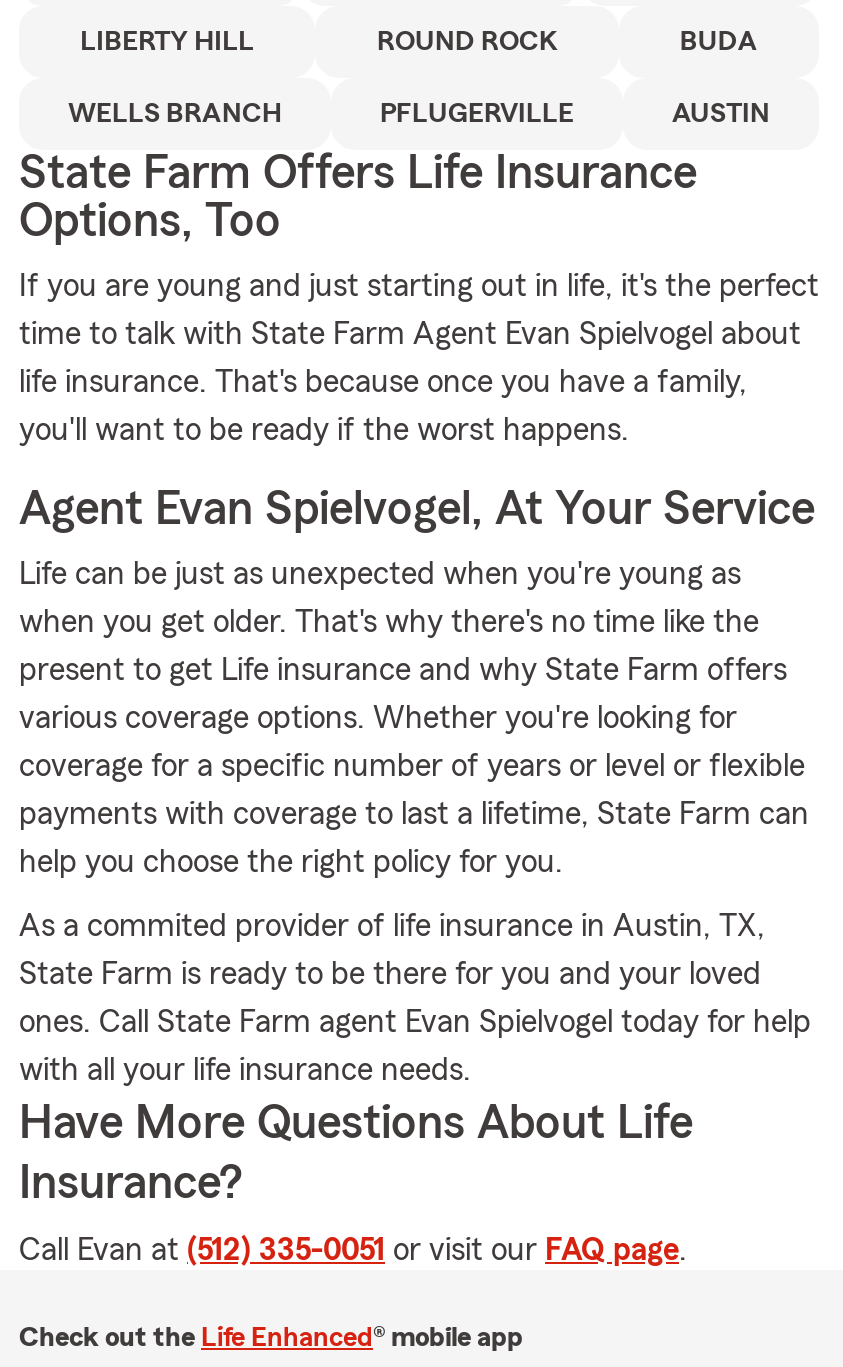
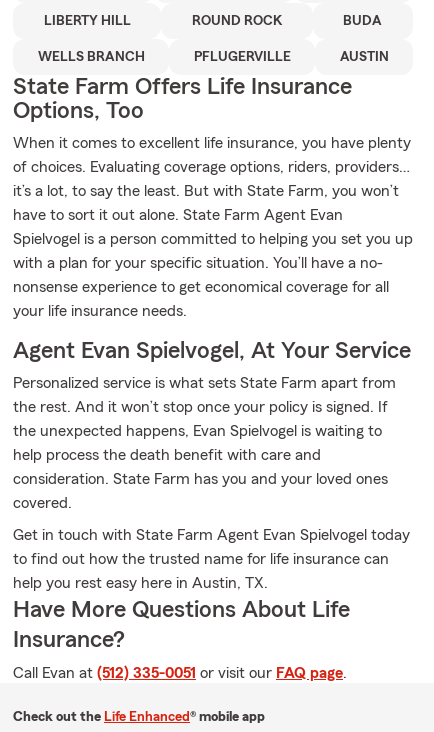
[19,270,819,446] If you are young and just starting out in life, it's the perfect | time to talk with State Farm Agent Evan Spielvogel about | life insurance. That's because once you have a family, | you'll want to be ready if the worst happens. -> [13,135,413,319] When it comes to excellent life insurance, you have plenty | of choices. Evaluating coverage options, riders, providers… | it’s a lot, to say the least. But with State Farm, you won’t | have to sort it out alone. State Farm Agent Evan | Spielvogel is a person committed to helping you set you up | with a plan for your specific situation. You’ll have a no- | nonsense experience to get economical coverage for all | your life insurance needs.
moved [19,486,815,534] -> [13,339,411,363]: Agent Evan Spielvogel, At Your Service
[19,558,811,1086] Life can be just as unexpected when you're young as | when you get older. That's why there's no time like the | present to get Life insurance and why State Farm offers | various coverage options. Whether you're looking for | coverage for a specific number of years or level or flexible | payments with coverage to last a lifetime, State Farm can | help you choose the right policy for you. | As a commited provider of life insurance in Austin, TX, | State Farm is ready to be there for you and your loved | ones. Call State Farm agent Evan Spielvogel today for help | with all your life insurance needs. -> [13,375,410,591] Personalized service is what sets State Farm apart from | the rest. And it won’t stop once your policy is signed. If | the unexpected happens, Evan Spielvogel is waiting to | help process the death benefit with care and | consideration. State Farm has you and your loved ones | covered. | Get in touch with State Farm Agent Evan Spielvogel today | to find out how the trusted name for life insurance can | help you rest easy here in Austin, TX.

